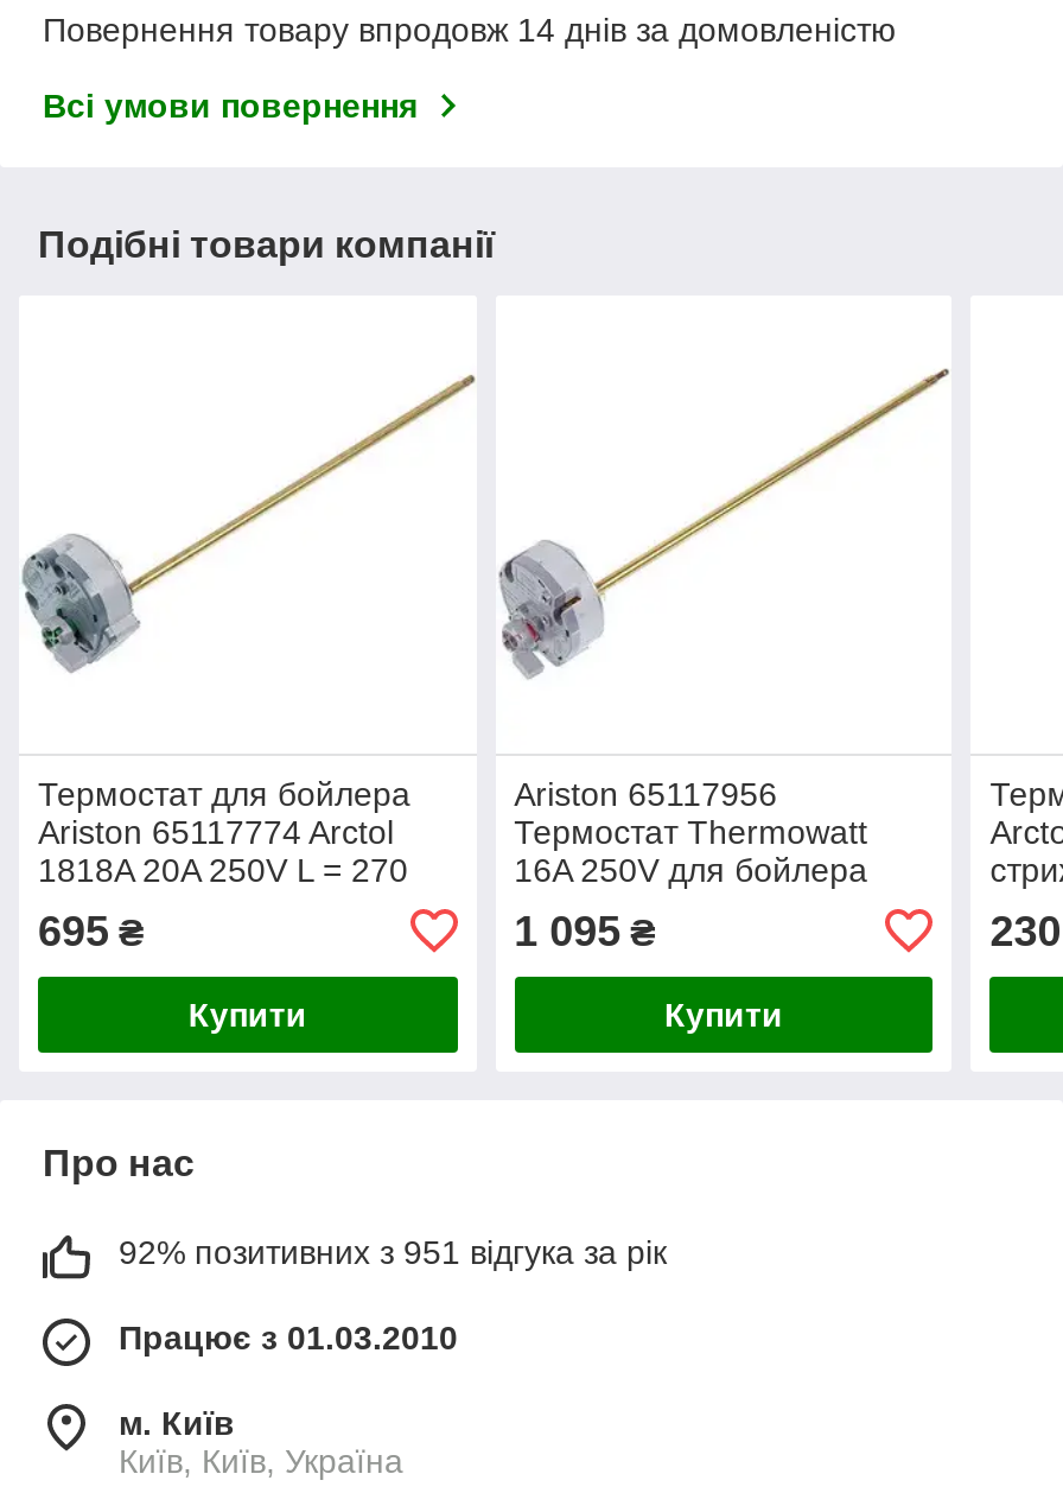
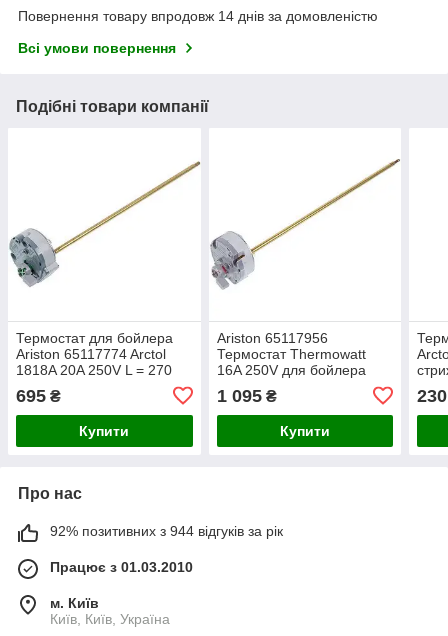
[119,1233,667,1271] 92% позитивних з 951 відгука за рік -> [50,523,283,539] 92% позитивних з 944 відгуків за рік

